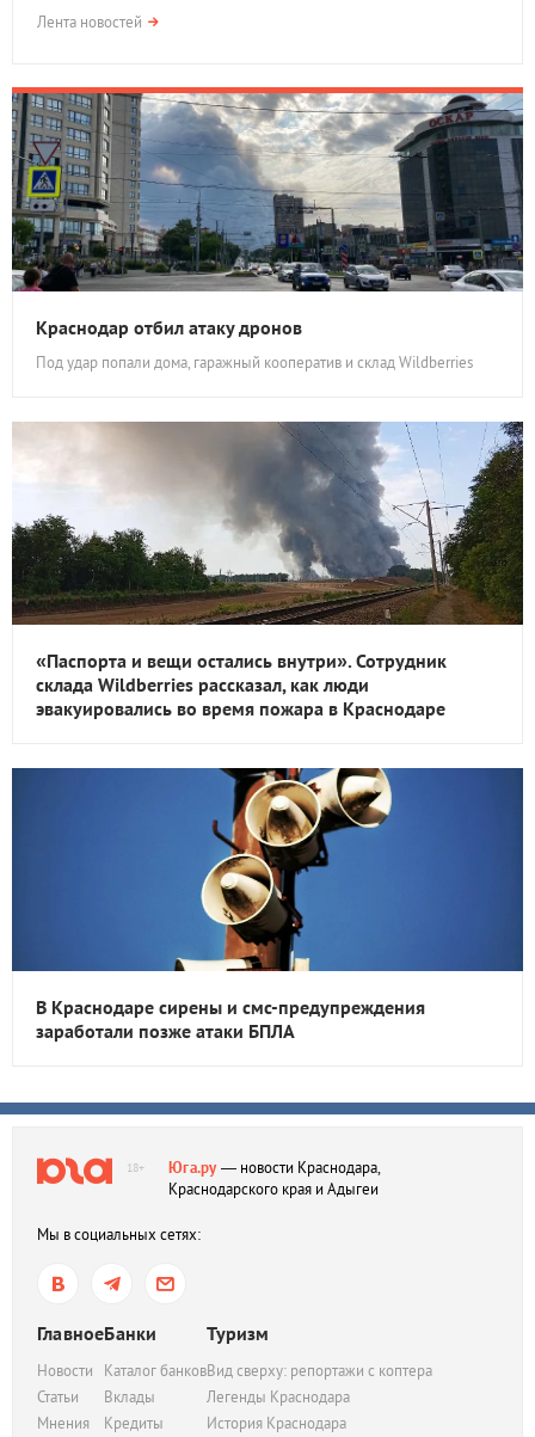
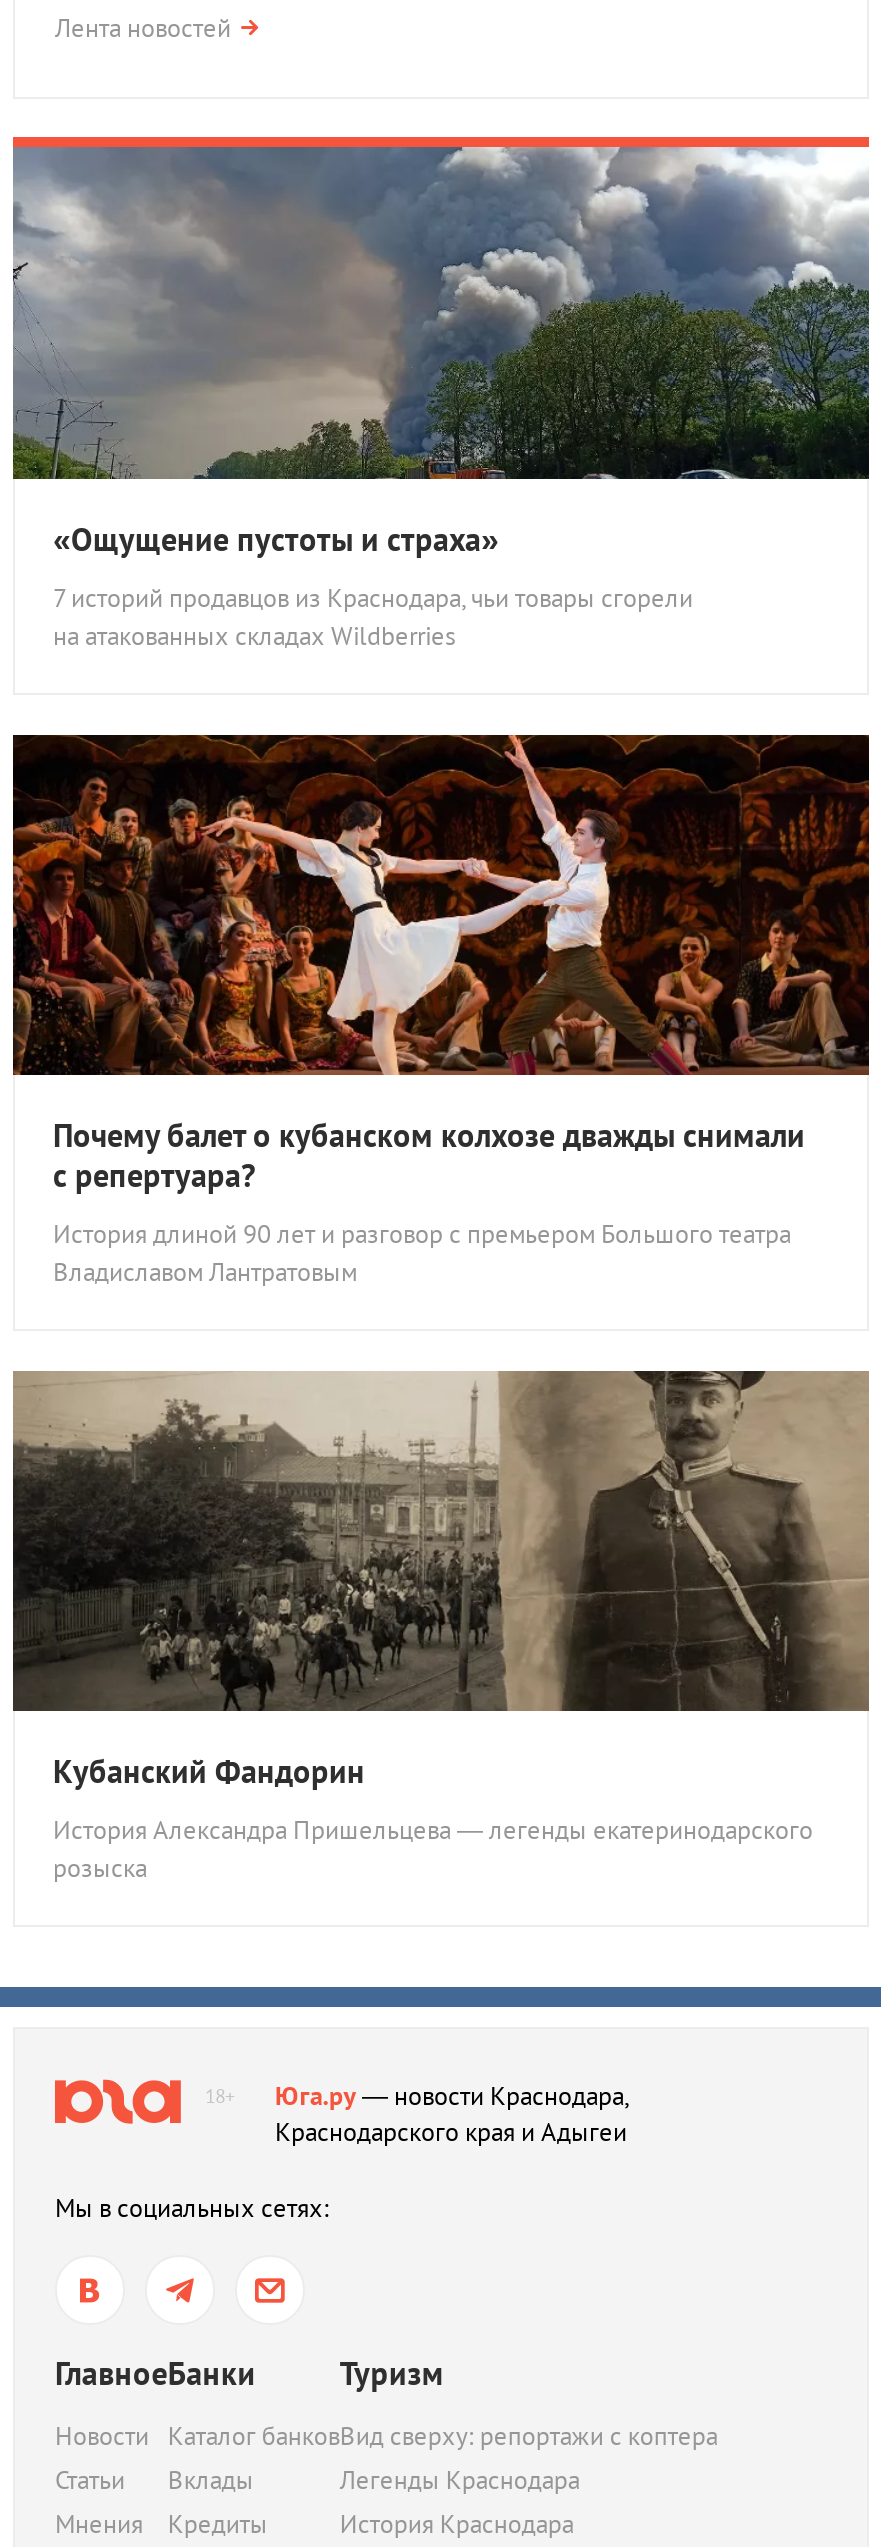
[12,92,524,373] [image] | Краснодар отбил атаку дронов | Под удар попали дома, гаражный кооператив и склад Wildberries -> [13,145,869,653] [image] | «Ощущение пустоты и страха» | 7 историй продавцов из Краснодара, чьи товары сгорели | на атакованных складах Wildberries
[12,420,524,720] [image] | «Паспорта и вещи остались внутри». Сотрудник | склада Wildberries рассказал, как люди | эвакуировались во время пожара в Краснодаре -> [11,733,871,1289] [image] | Почему балет о кубанском колхозе дважды снимали | с репертуара? | История длиной 90 лет и разговор с премьером Большого театра | Владиславом Лантратовым
[11,767,524,1043] [image] | В Краснодаре сирены и смс-предупреждения | заработали позже атаки БПЛА -> [11,1369,871,1885] [image] | Кубанский Фандорин | История Александра Пришельцева — легенды екатеринодарского | розыска

